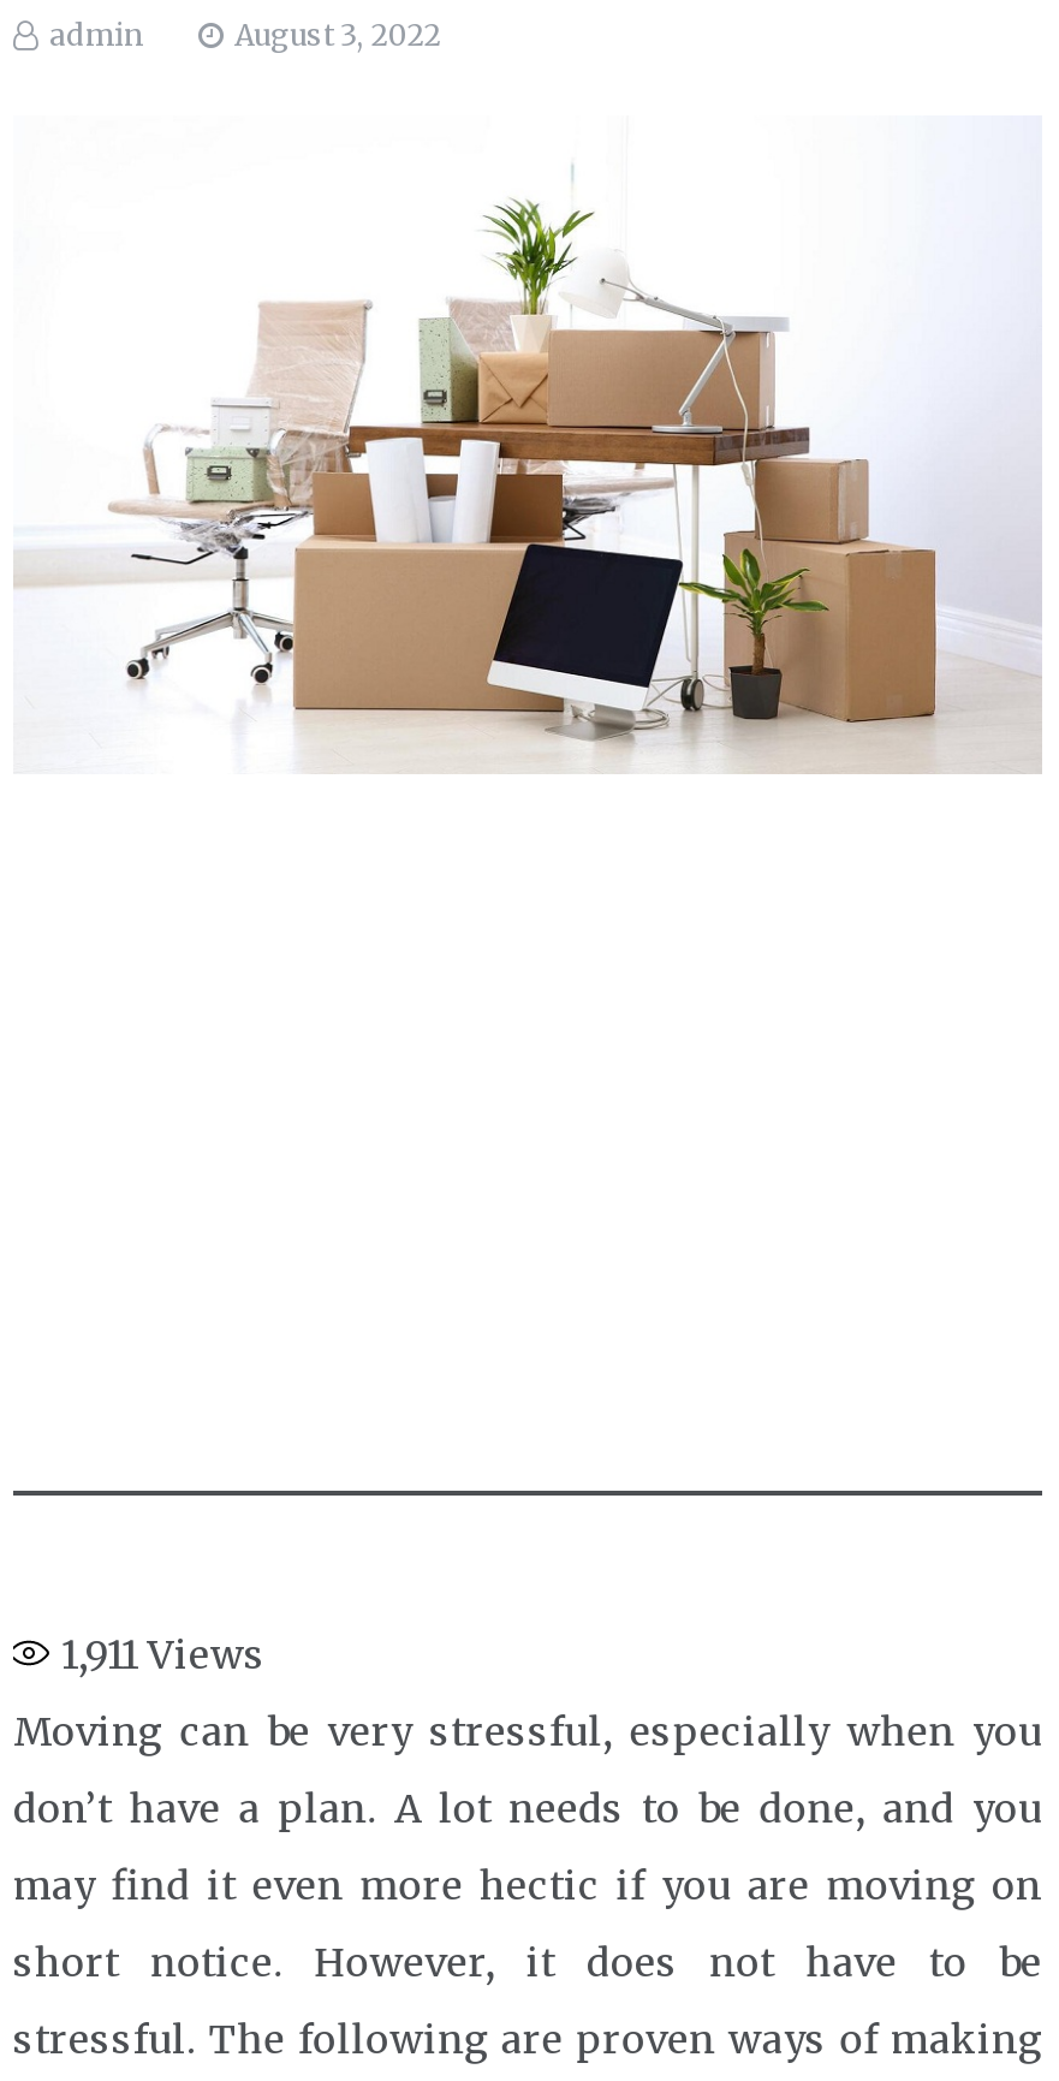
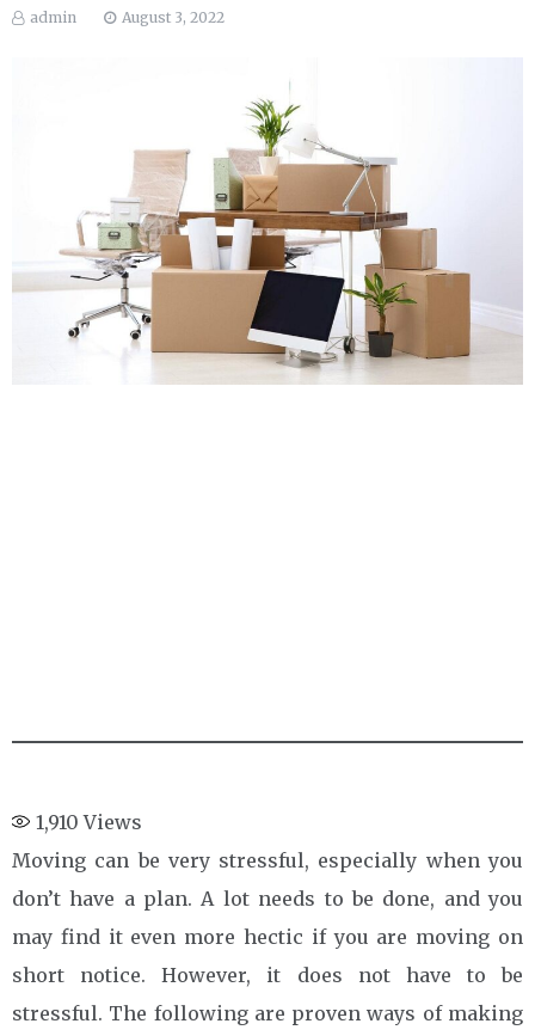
[61,1630,266,1678] 1,911 Views -> [36,810,142,834] 1,910 Views

